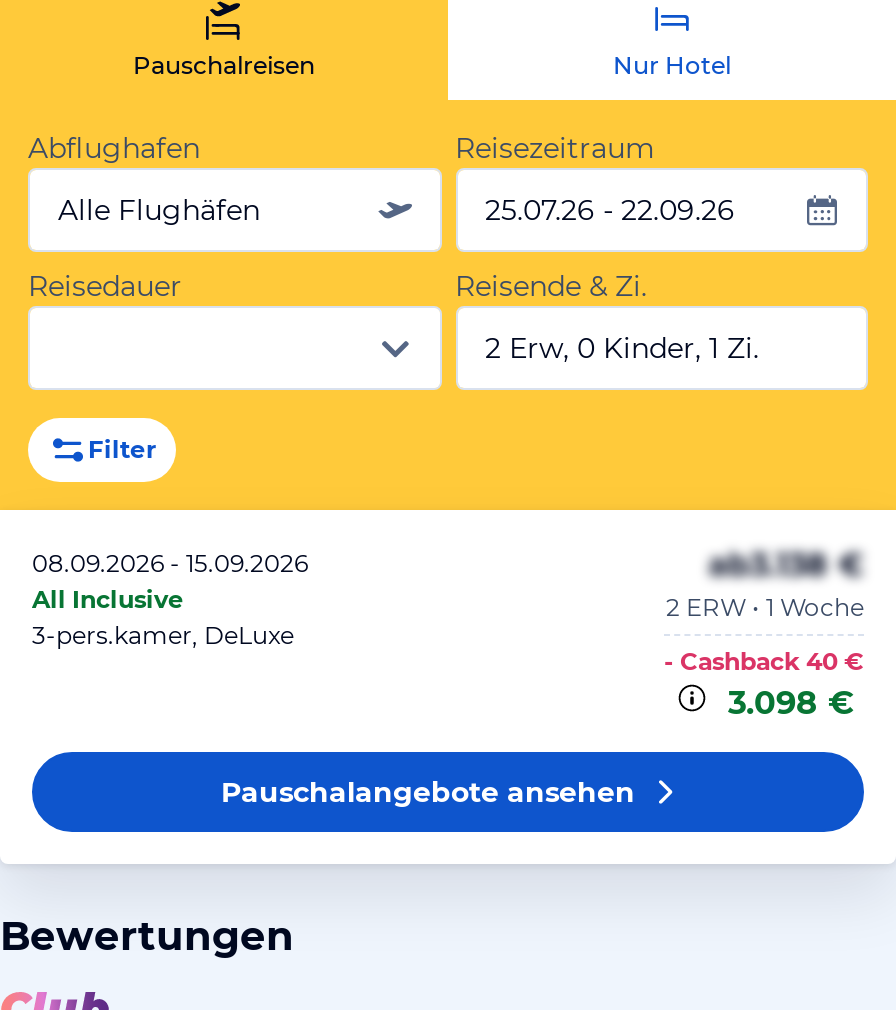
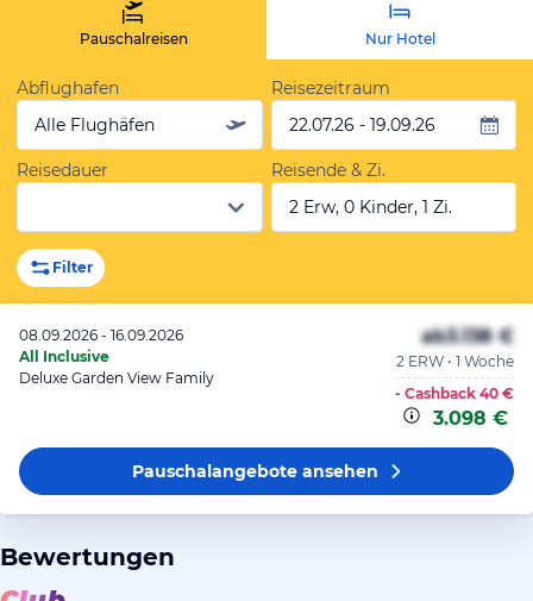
[485,192,735,228] 25.07.26 - 22.09.26 -> [289,114,435,136] 22.07.26 - 19.09.26
[32,548,308,578] 08.09.2026 - 15.09.2026 -> [19,326,183,344] 08.09.2026 - 16.09.2026
[32,620,294,650] 3-pers.kamer, DeLuxe -> [19,369,214,387] Deluxe Garden View Family

